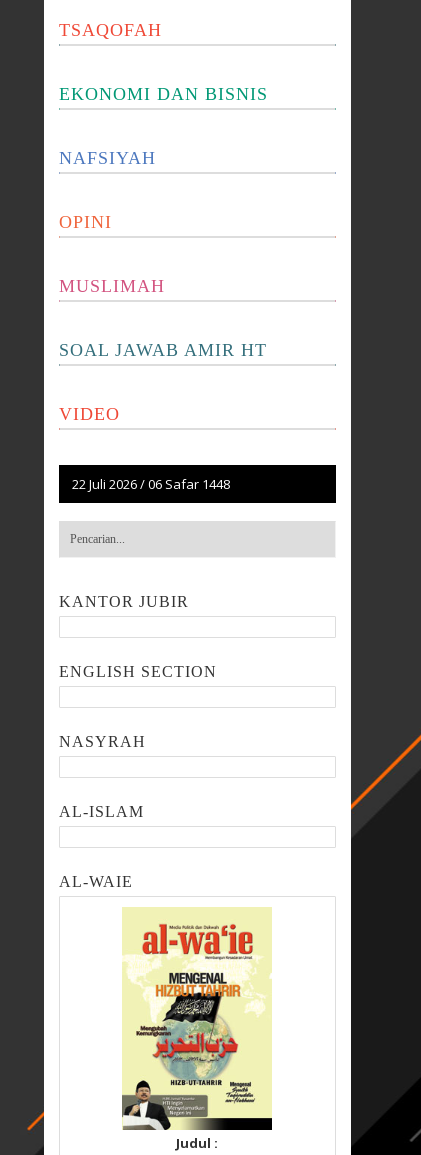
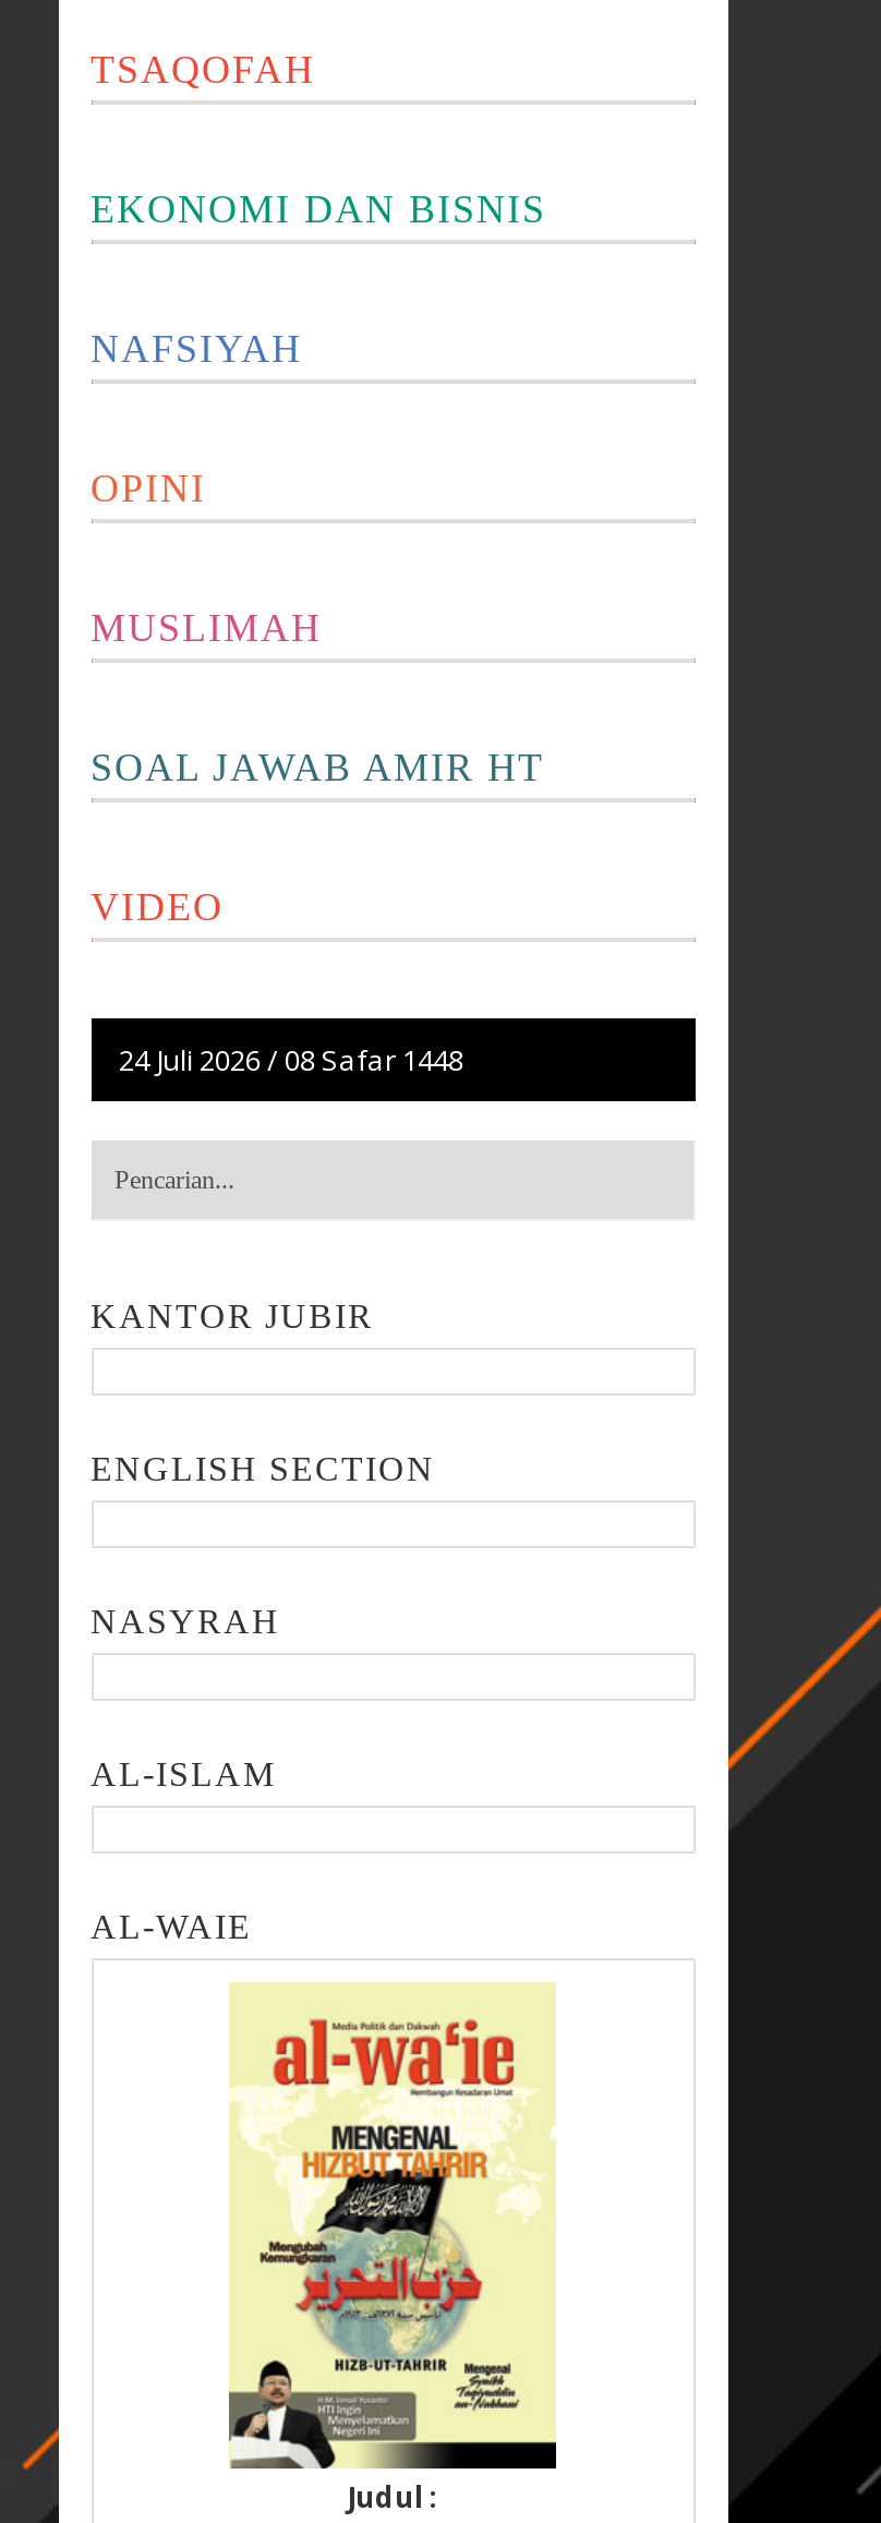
[71,475,229,493] 22 Juli 2026 / 06 Safar 1448 -> [119,1041,463,1080] 24 Juli 2026 / 08 Safar 1448

